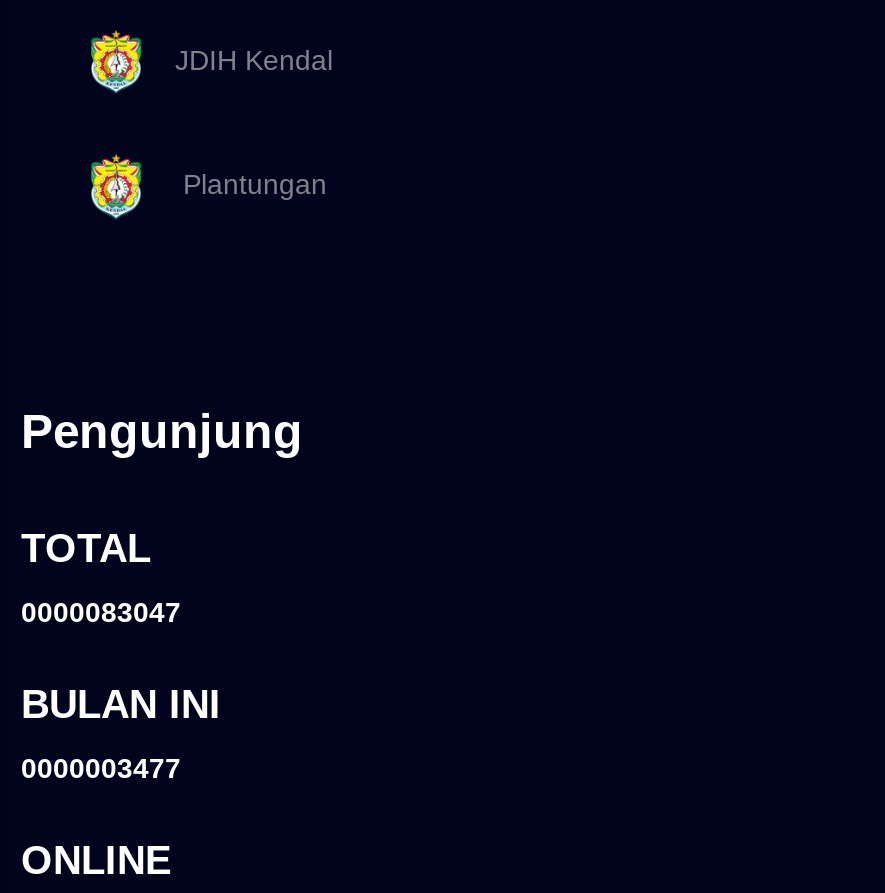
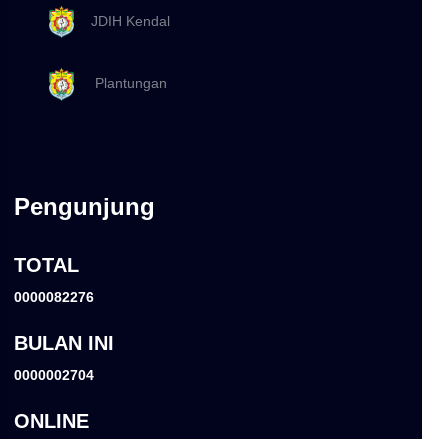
[21,596,181,628] 0000083047 -> [14,289,94,305] 0000082276
[21,752,181,784] 0000003477 -> [14,367,94,383] 0000002704

